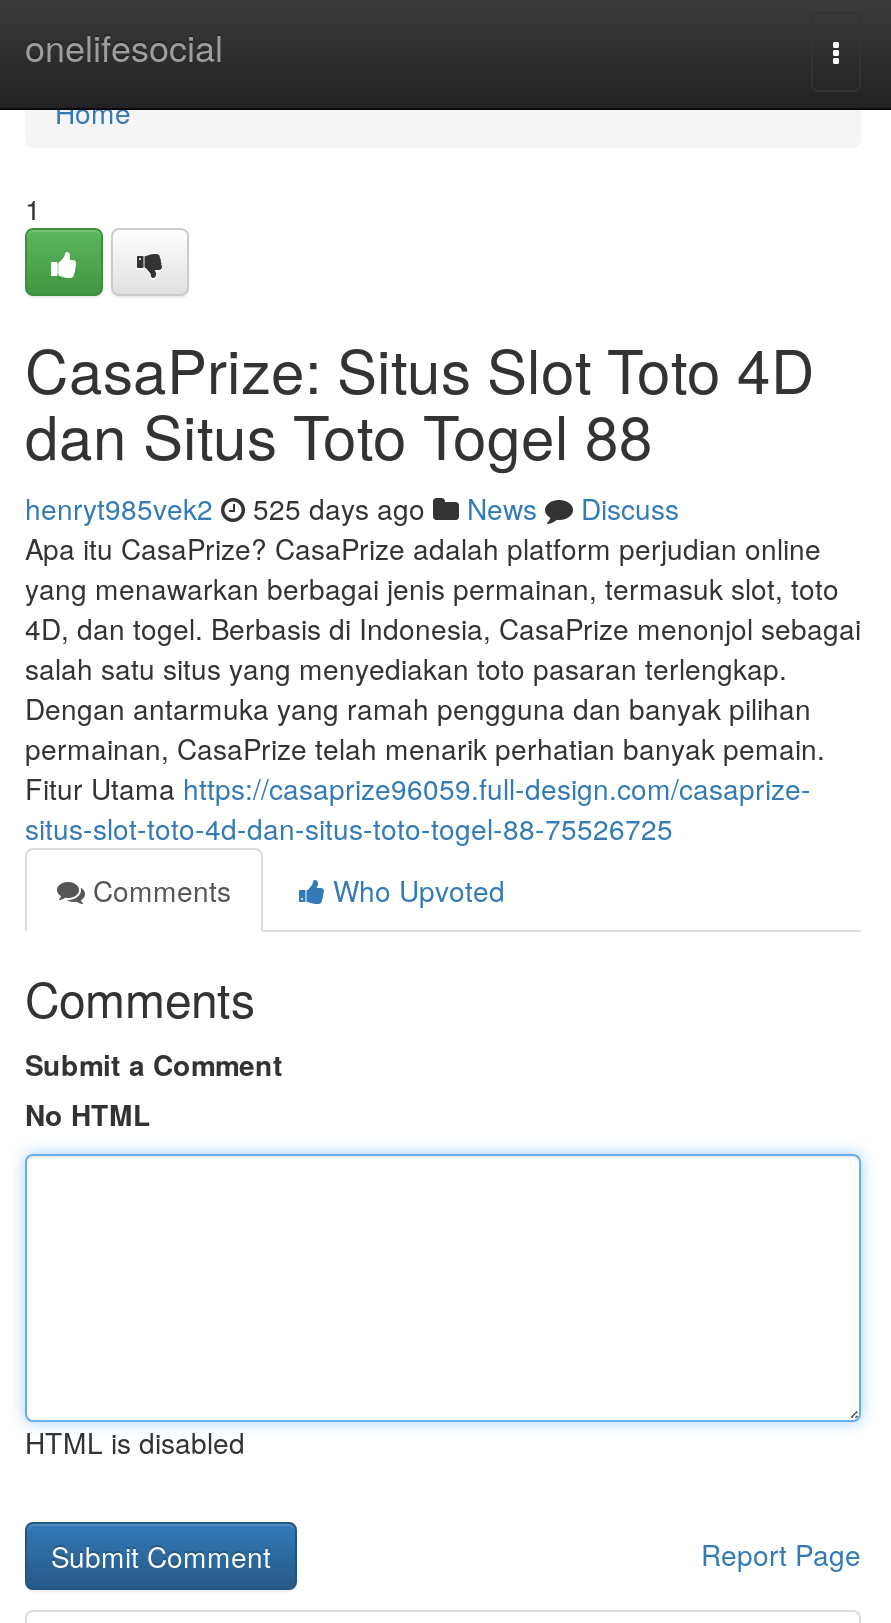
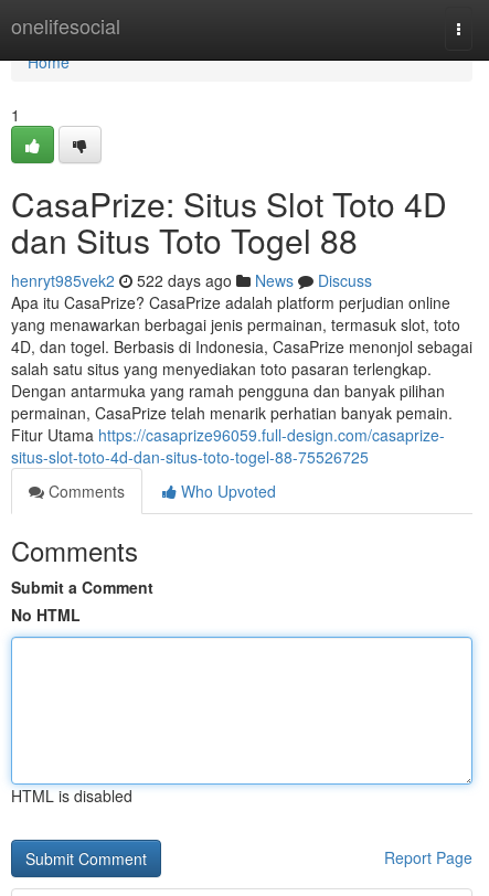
[25,488,679,528] henryt985vek2 525 days ago News Discuss -> [11,269,372,291] henryt985vek2 522 days ago News Discuss

